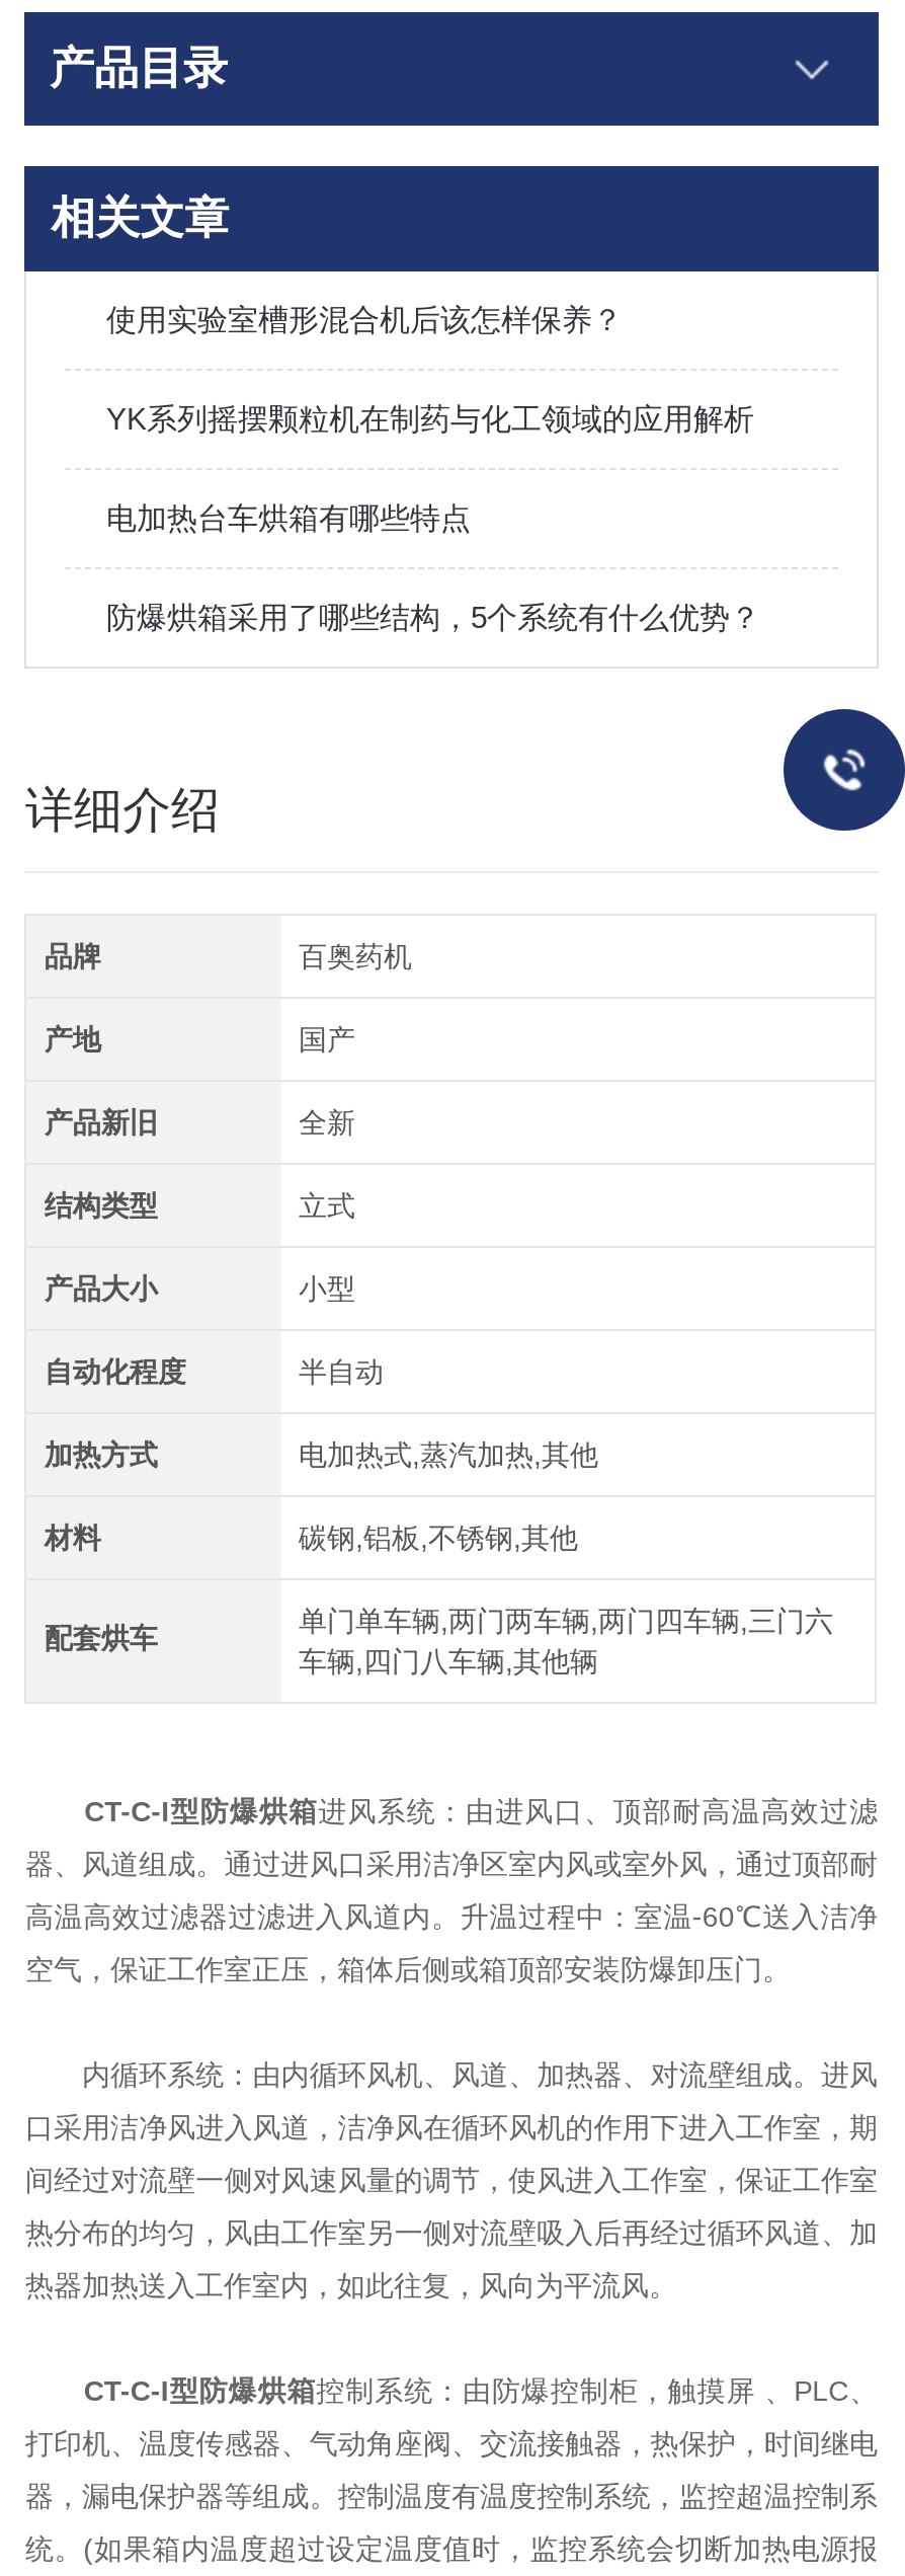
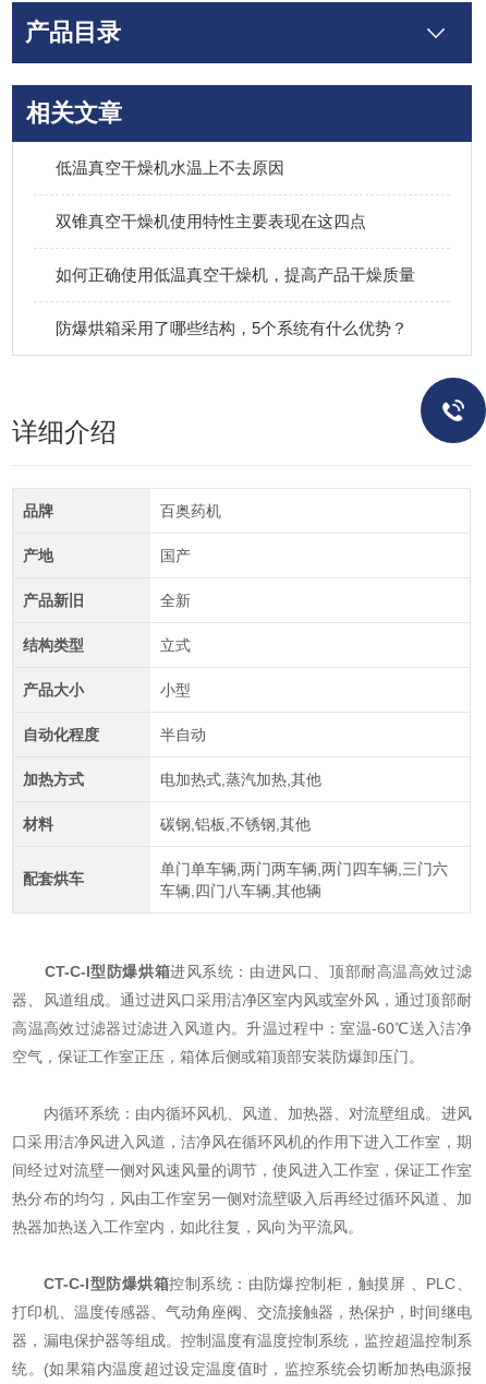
[106,302,622,336] 使用实验室槽形混合机后该怎样保养？ -> [56,158,285,177] 低温真空干燥机水温上不去原因
[106,401,754,436] YK系列摇摆颗粒机在制药与化工领域的应用解析 -> [56,212,367,230] 双锥真空干燥机使用特性主要表现在这四点
[106,500,471,535] 电加热台车烘箱有哪些特点 -> [56,265,416,284] 如何正确使用低温真空干燥机，提高产品干燥质量

